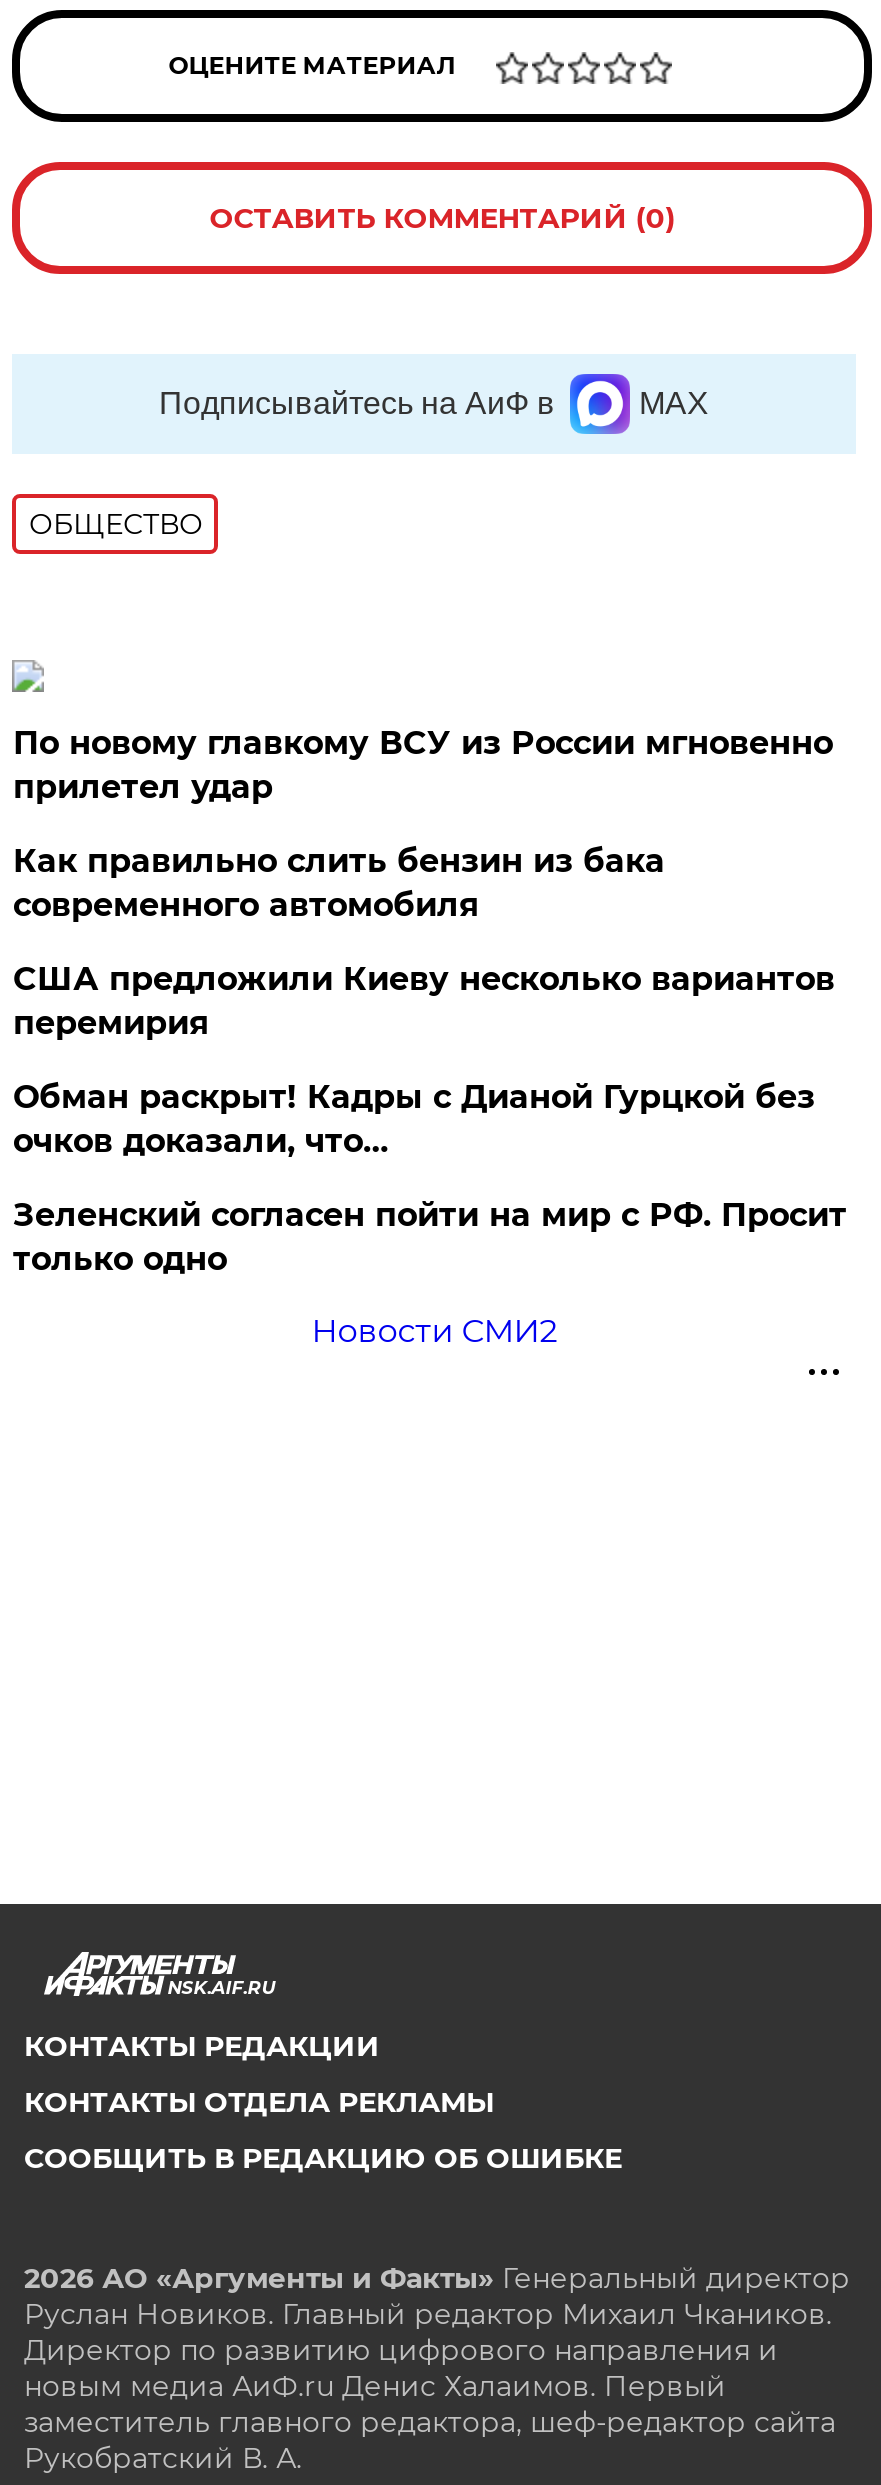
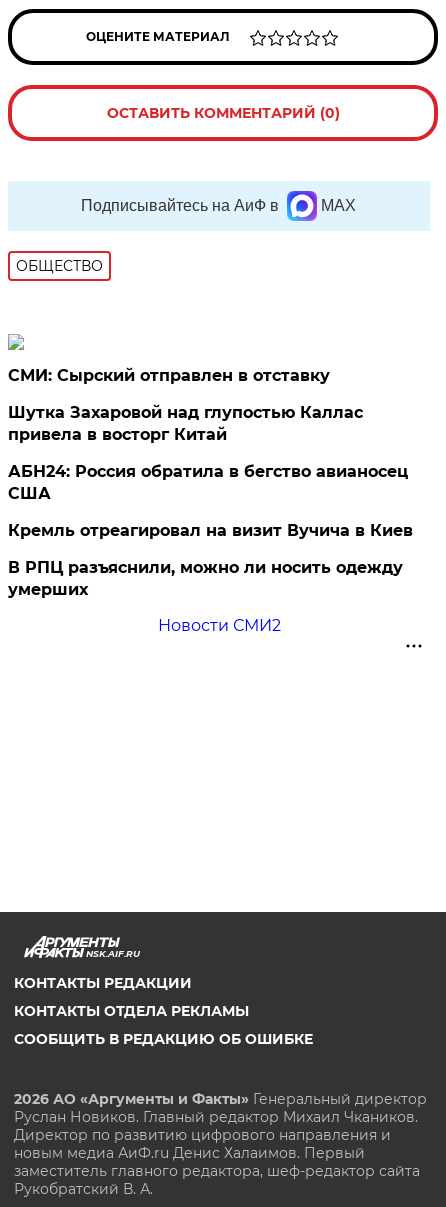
[13,724,833,806] По новому главкому ВСУ из России мгновенно | прилетел удар -> [8,366,330,385] СМИ: Сырский отправлен в отставку
[13,842,665,924] Как правильно слить бензин из бака | современного автомобиля -> [8,403,363,444] Шутка Захаровой над глупостью Каллас | привела в восторг Китай
[13,960,835,1042] США предложили Киеву несколько вариантов | перемирия -> [8,462,408,503] АБН24: Россия обратила в бегство авианосец | США
[13,1078,815,1160] Обман раскрыт! Кадры с Дианой Гурцкой без | очков доказали, что… -> [8,521,413,540] Кремль отреагировал на визит Вучича в Киев
[13,1196,847,1278] Зеленский согласен пойти на мир с РФ. Просит | только одно -> [8,558,403,599] В РПЦ разъяснили, можно ли носить одежду | умерших

